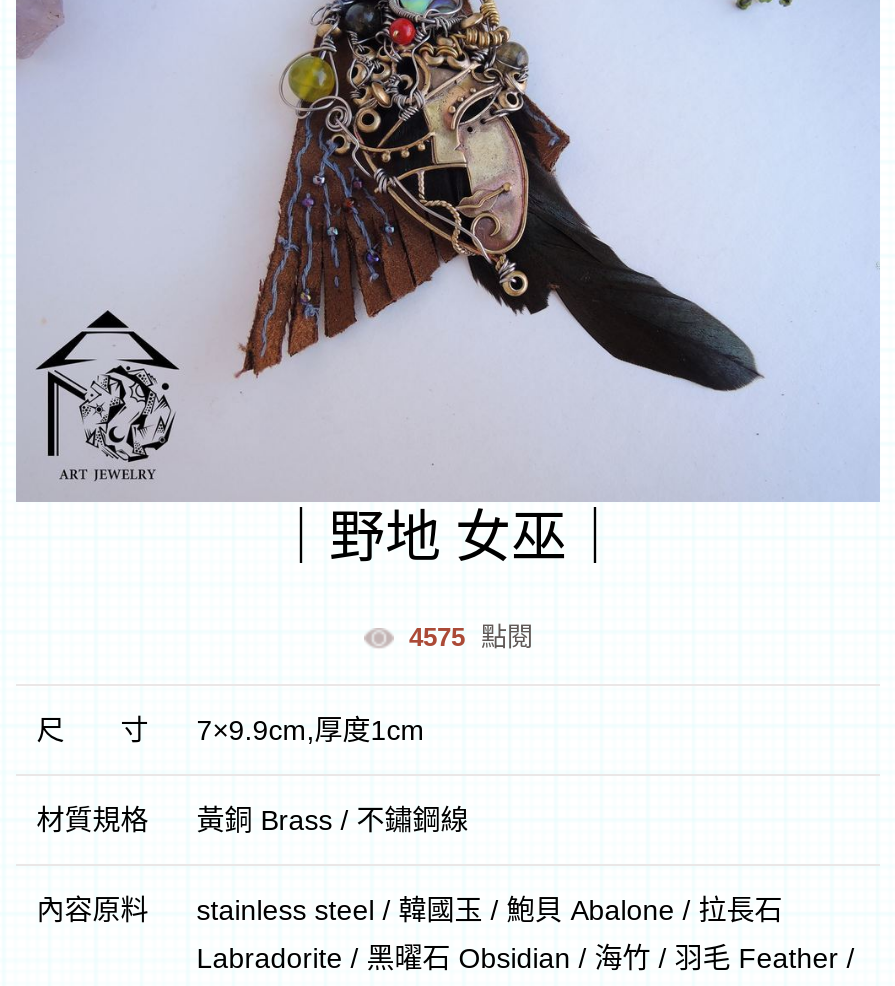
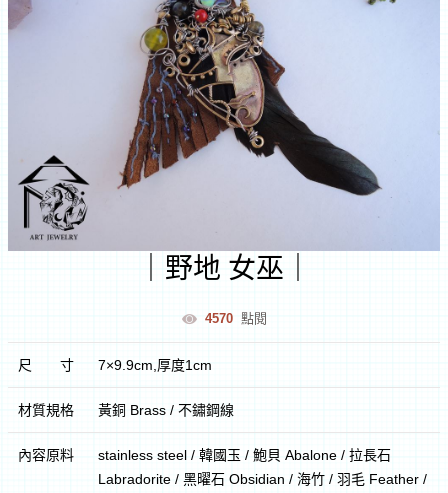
[409,621,533,651] 4575 點閱 -> [204,311,266,326] 4570 點閱

